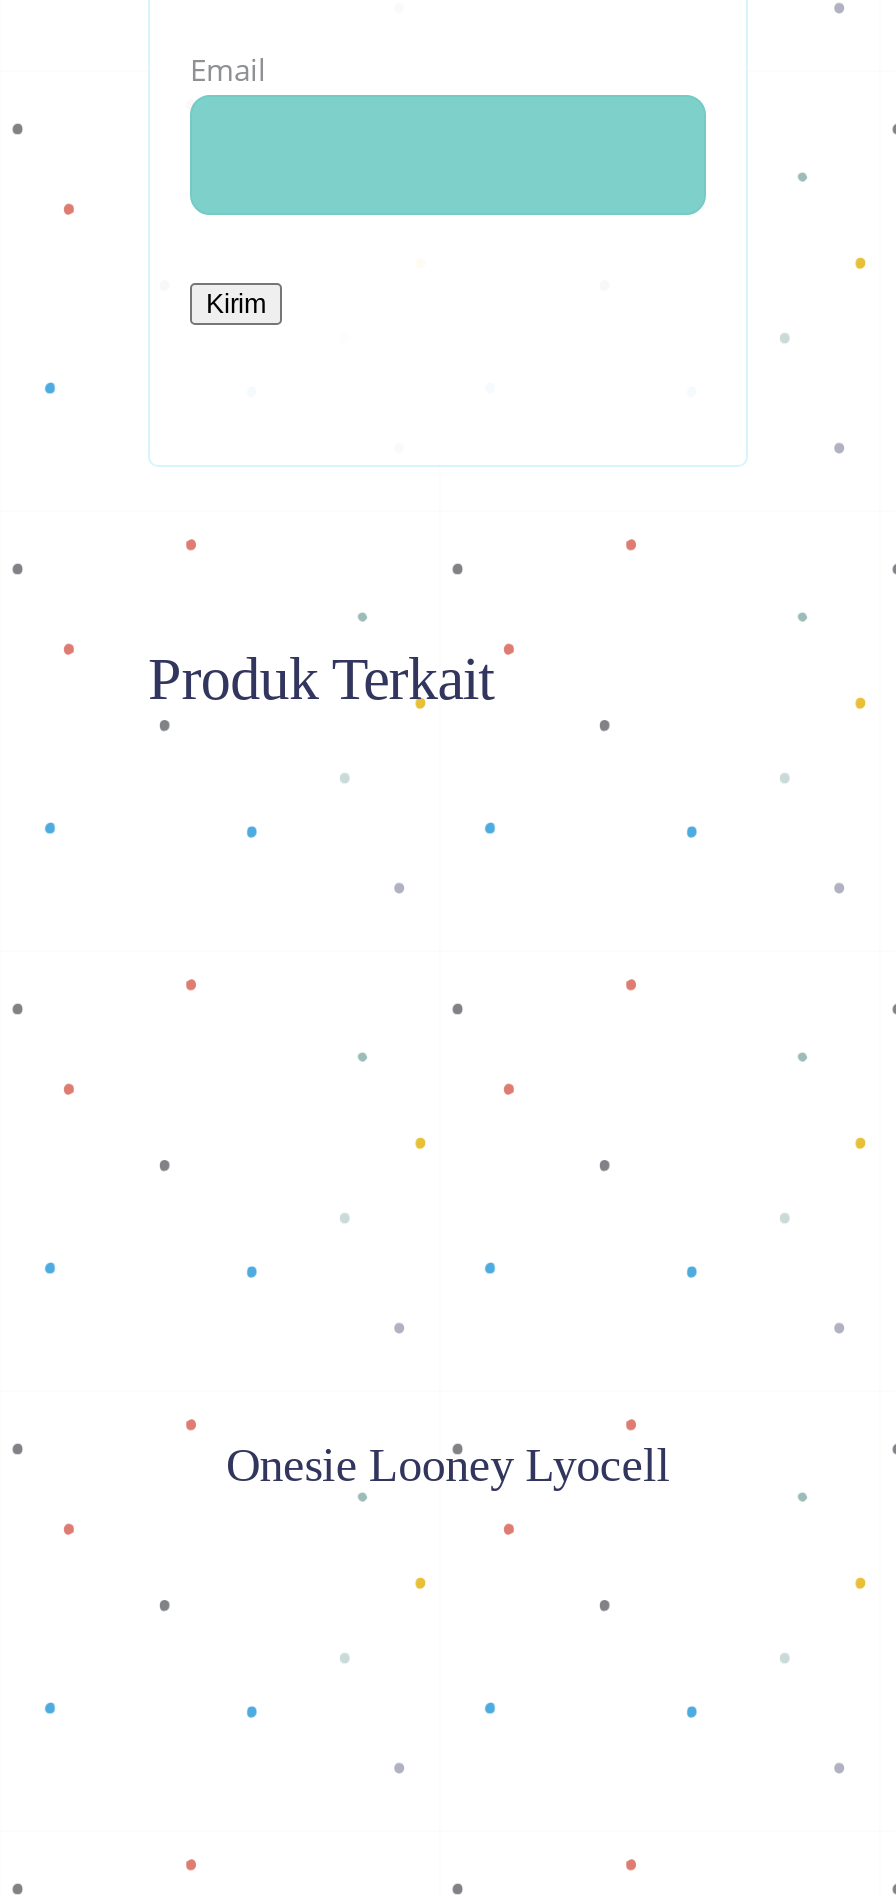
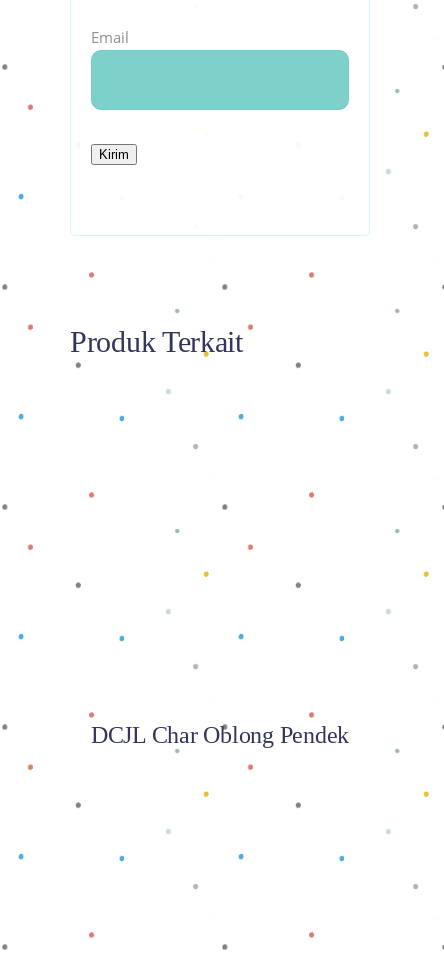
[226,1438,670,1490] Onesie Looney Lyocell -> [91,721,349,747] DCJL Char Oblong Pendek

